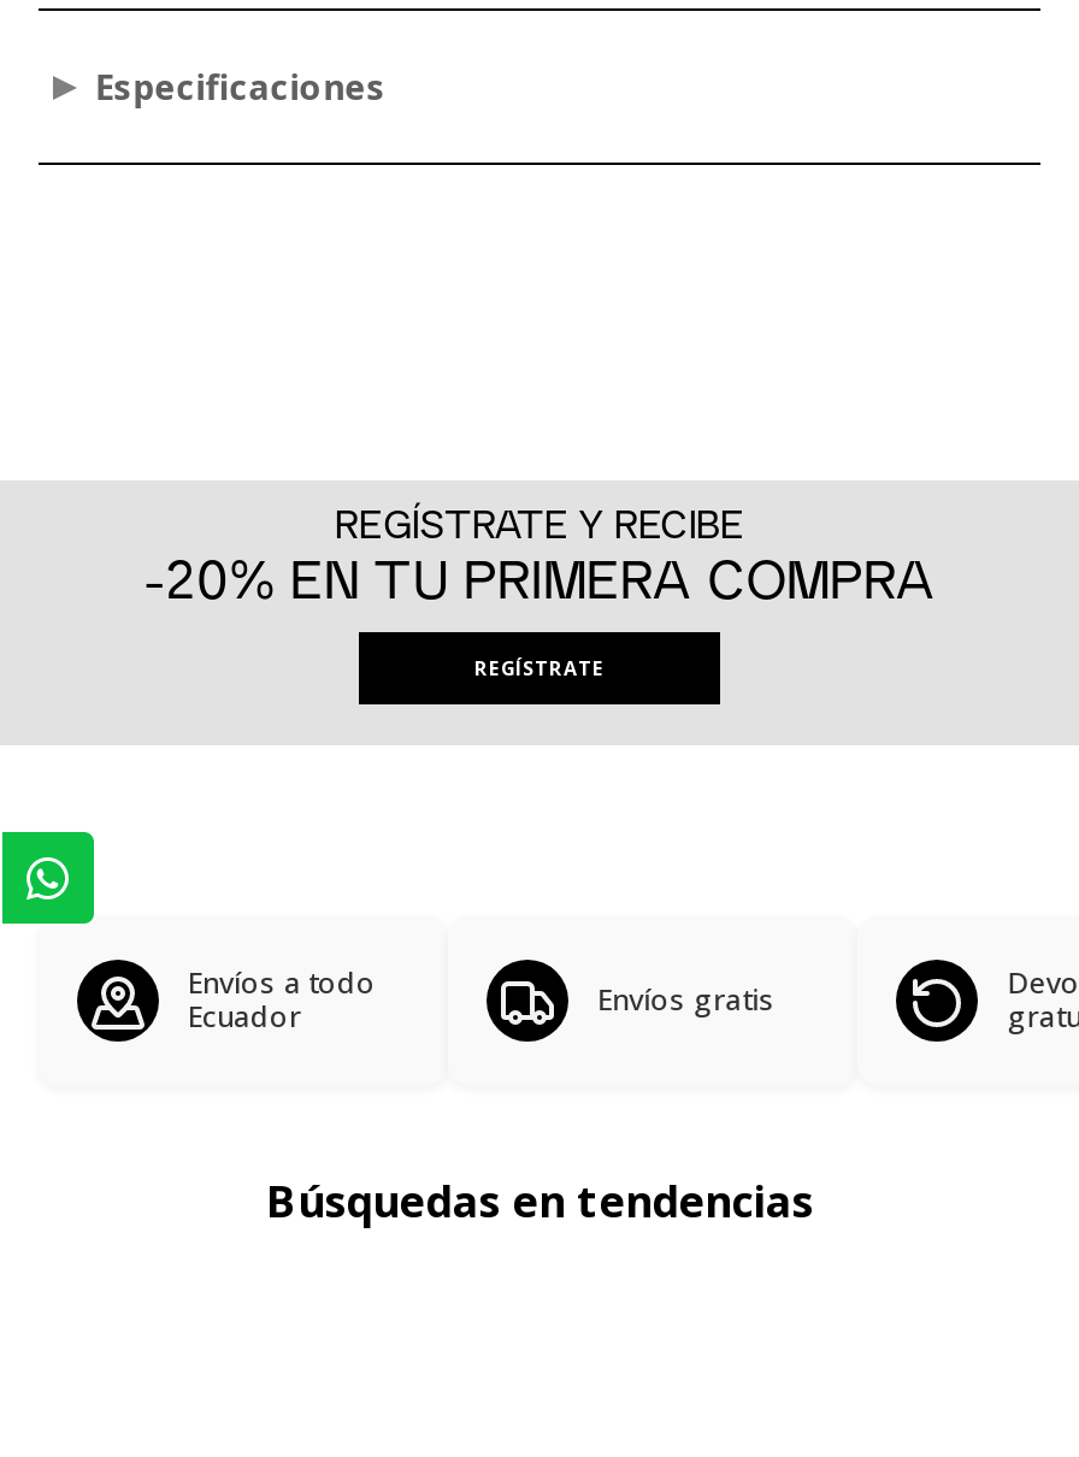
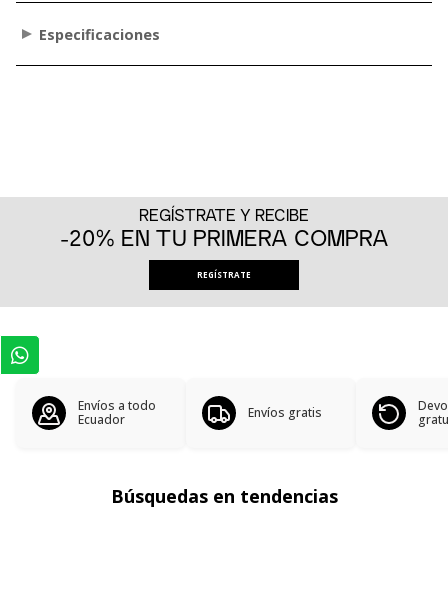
[7,814,96,927] [image] -> [3,335,40,382] [image]

